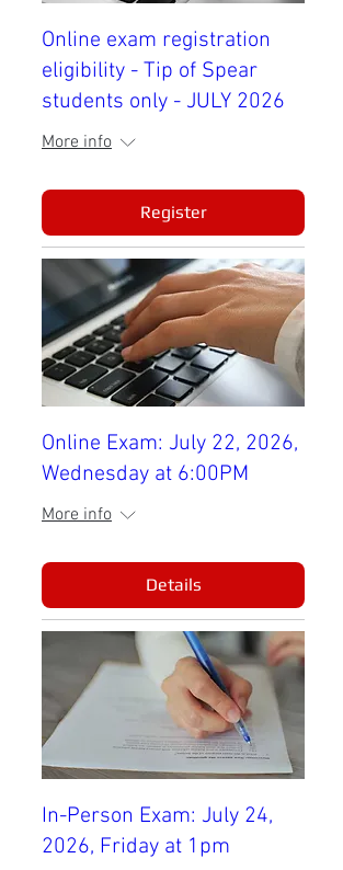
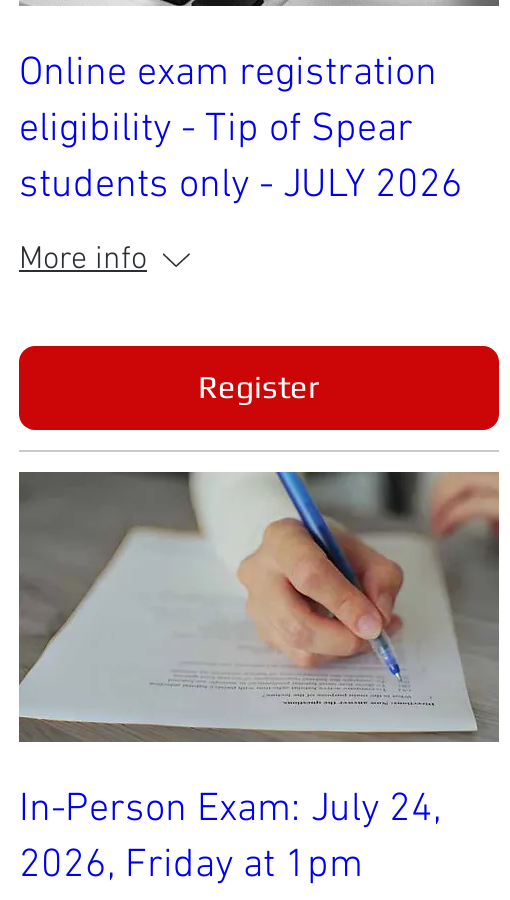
[42,257,305,595] [image] | Online Exam: July 22, 2026, | Wednesday at 6:00PM | More info | Details -> none

